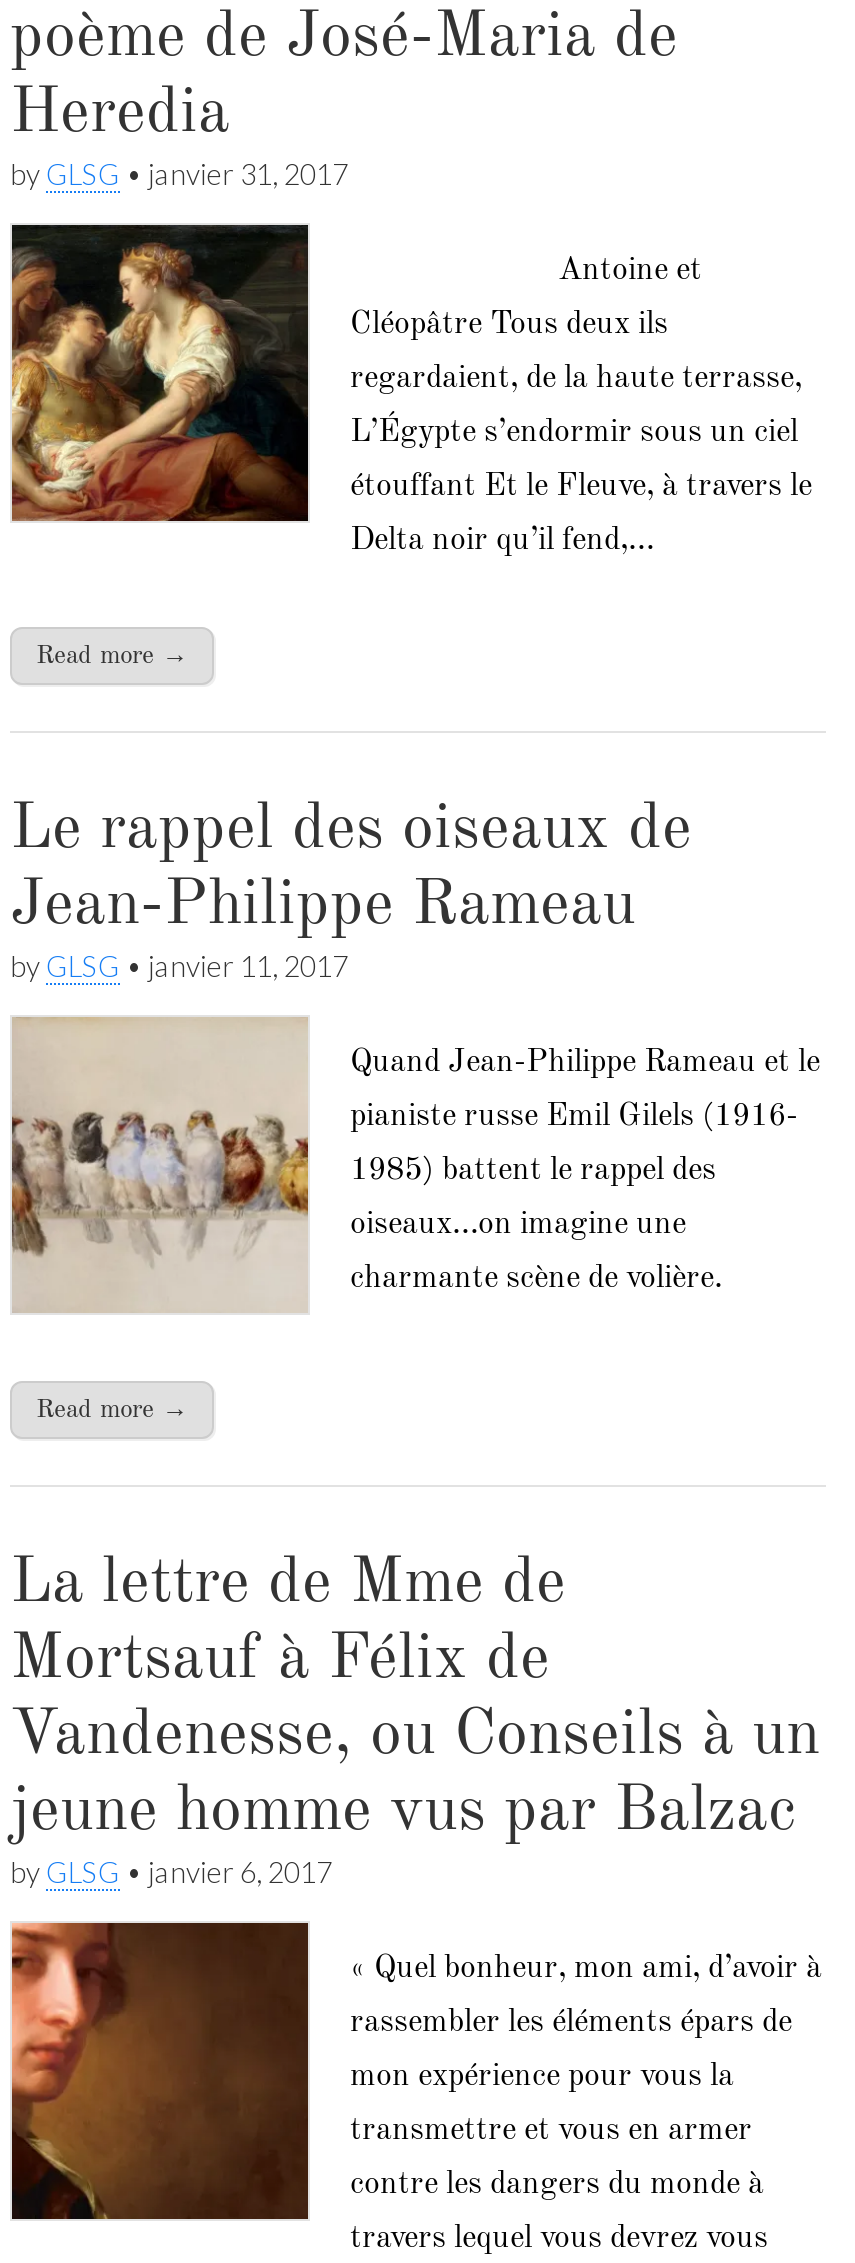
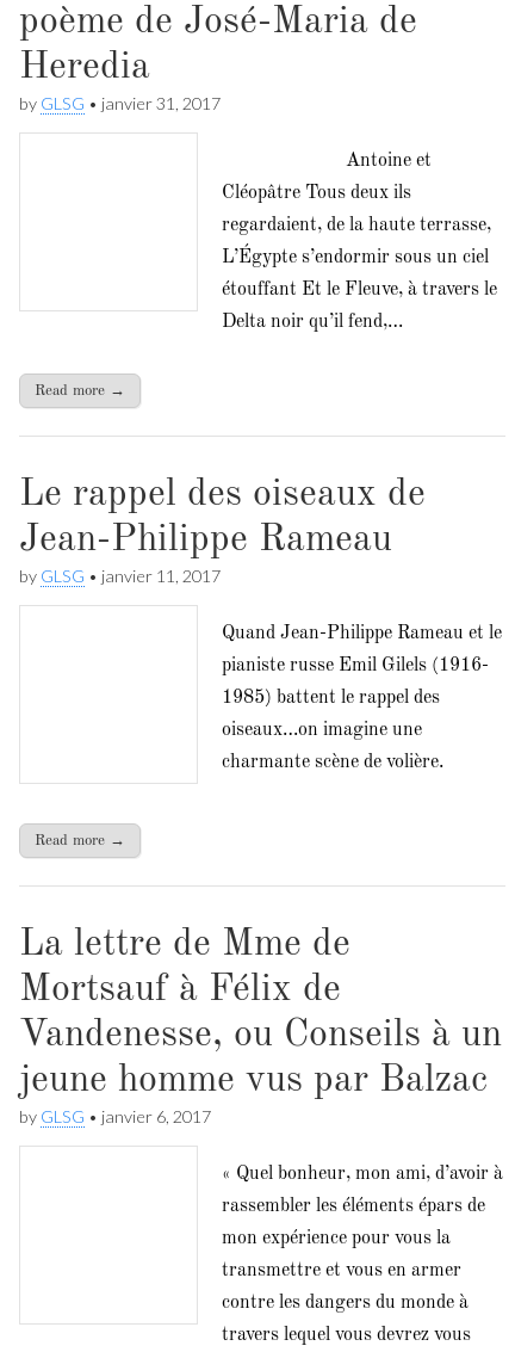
[10,222,310,524] [image] -> none
[10,1016,310,1314] [image] -> none
[10,1920,310,2222] [image] -> none

